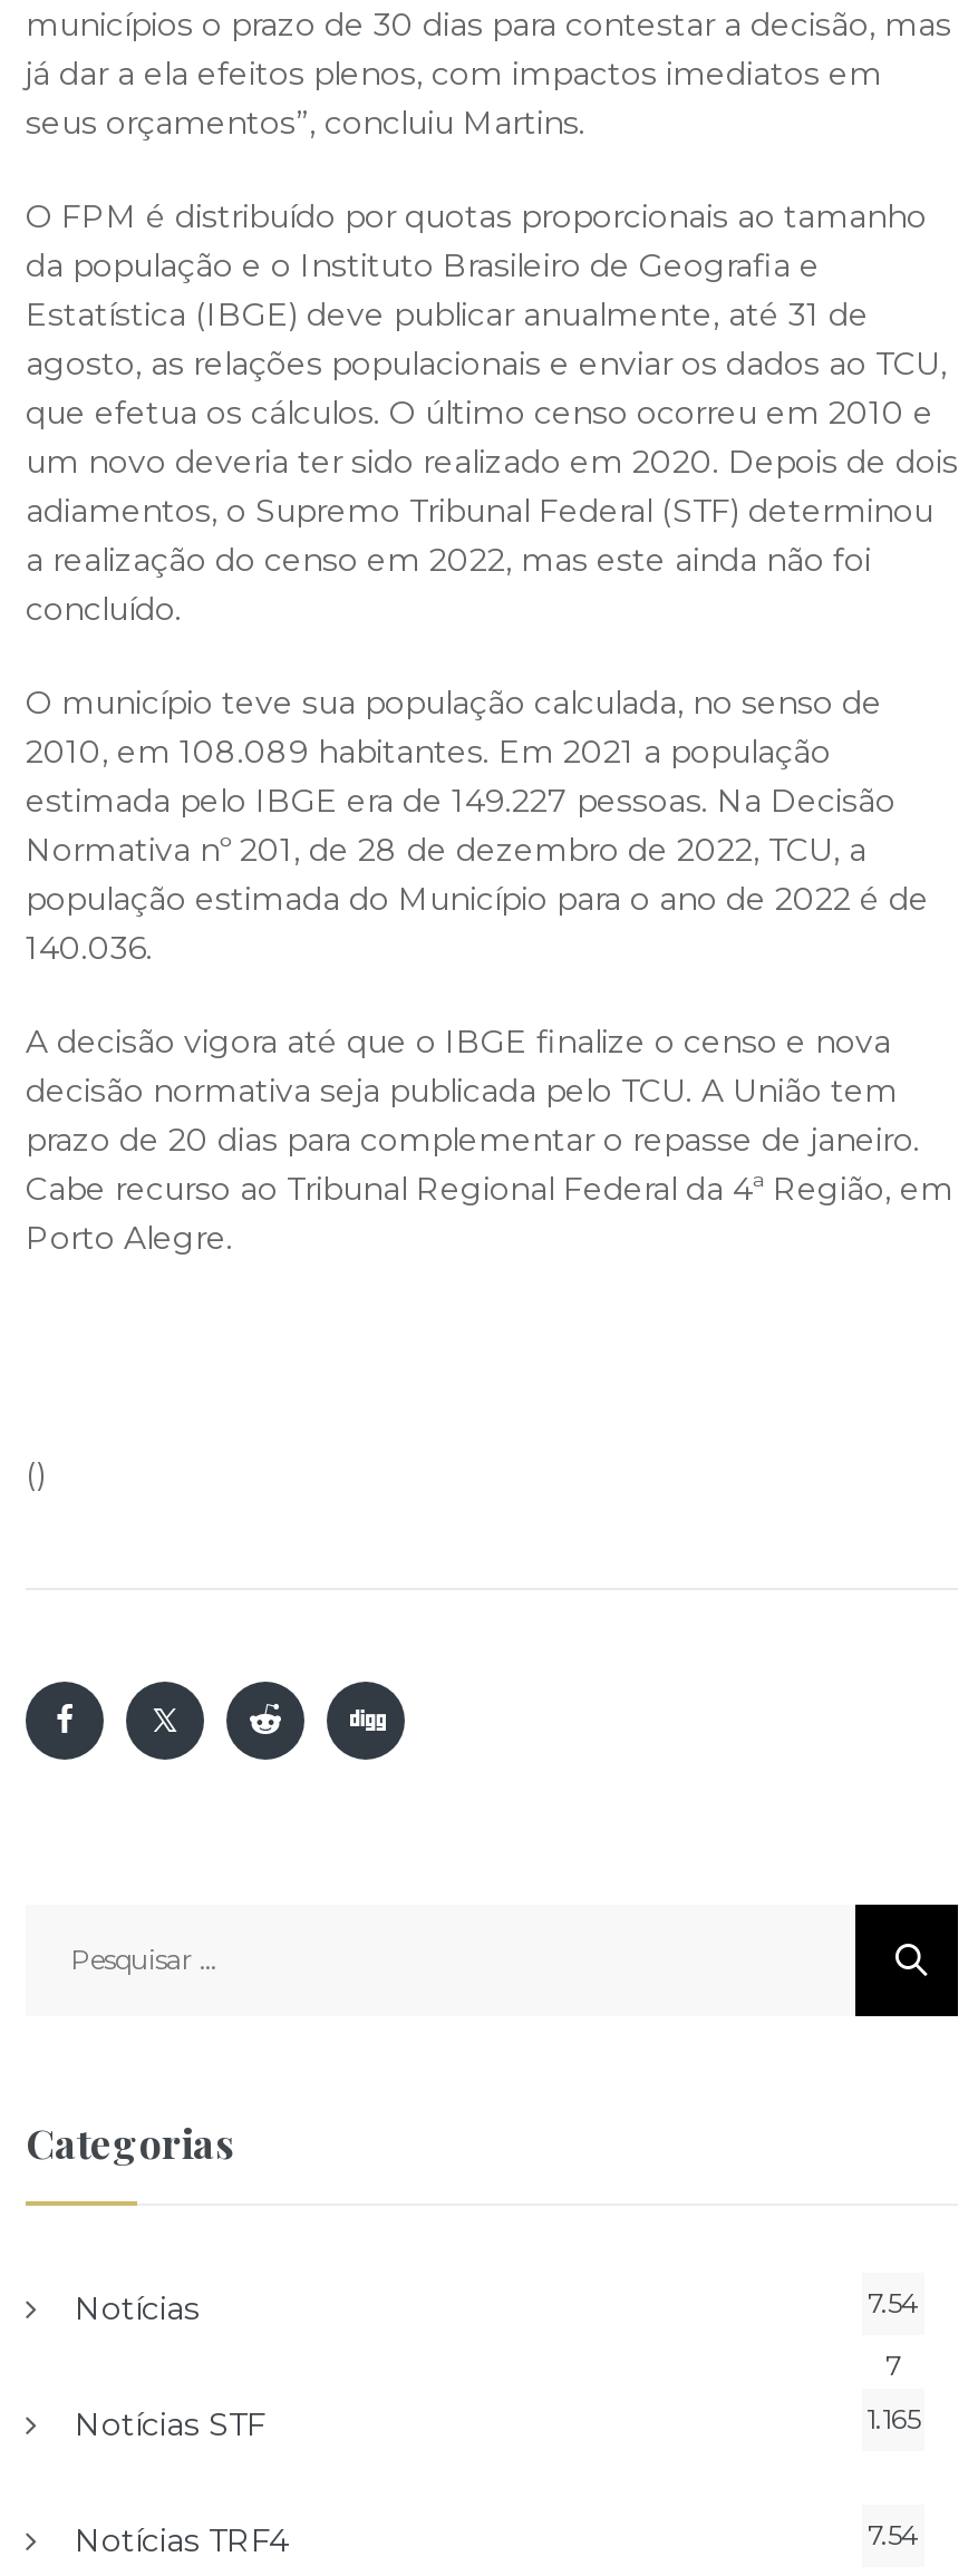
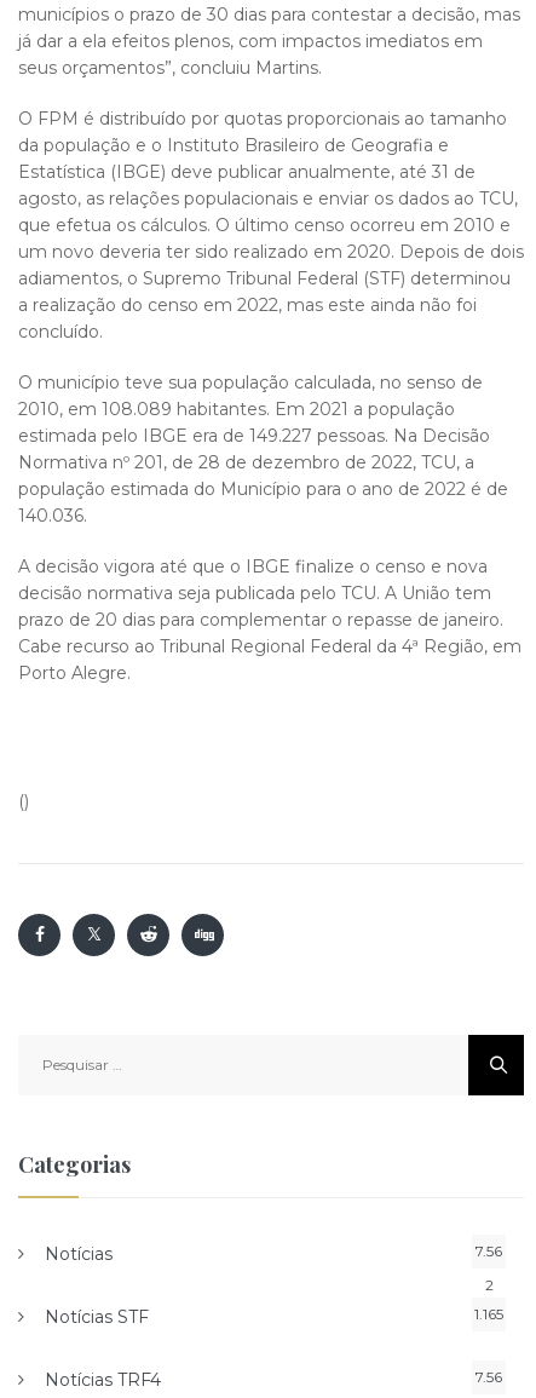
[868,2288,919,2321] 7.54 -> [476,1241,502,1260] 7.56
[885,2350,901,2384] 7 -> [485,1275,493,1294] 2
[868,2520,919,2553] 7.54 -> [476,1367,502,1386] 7.56

